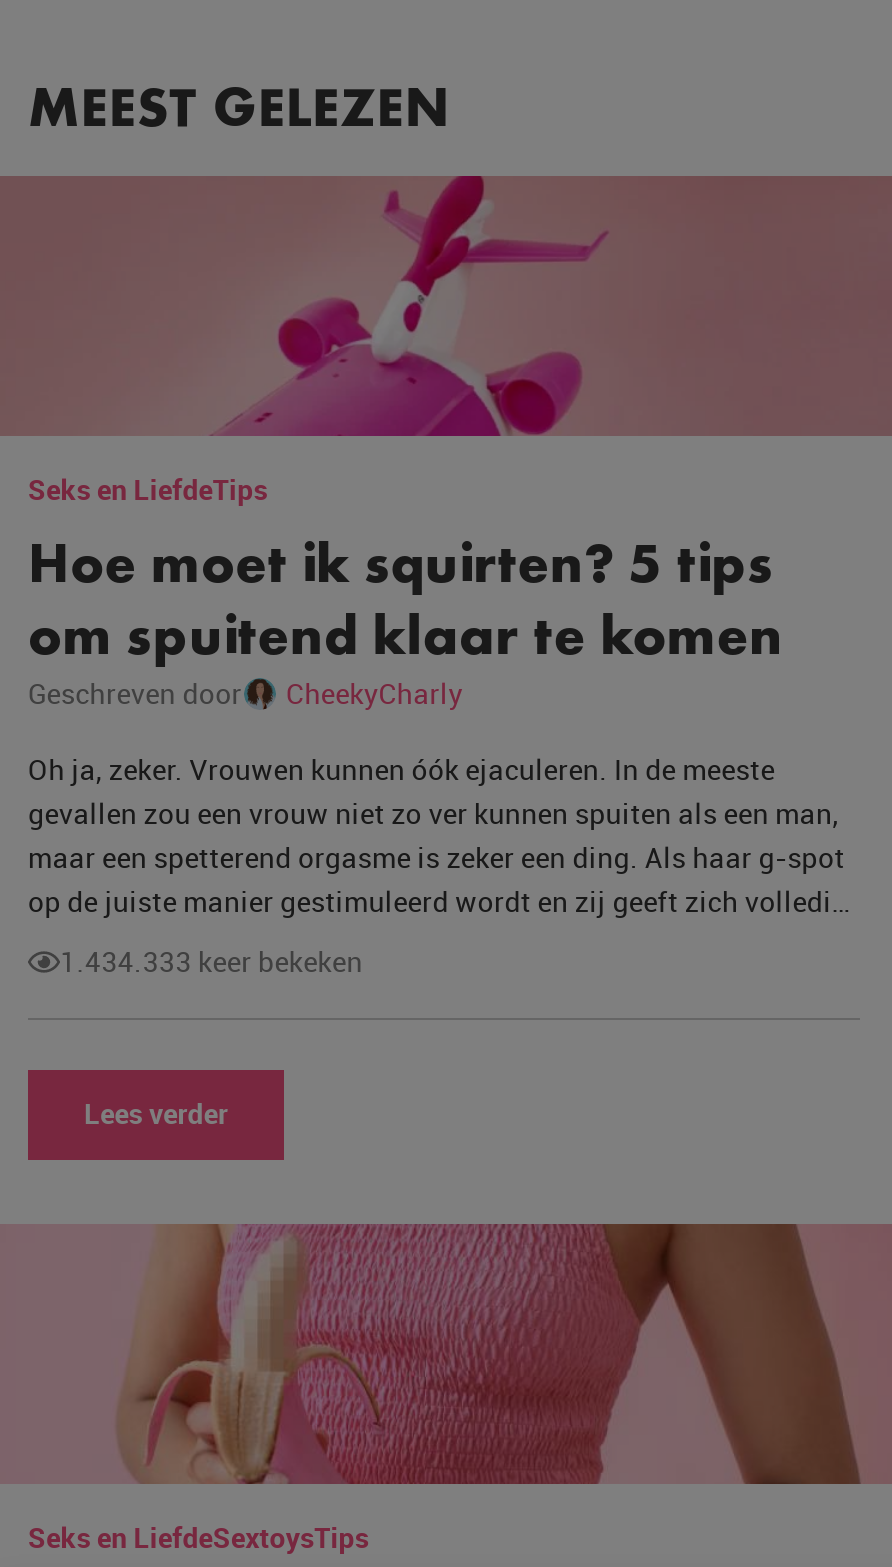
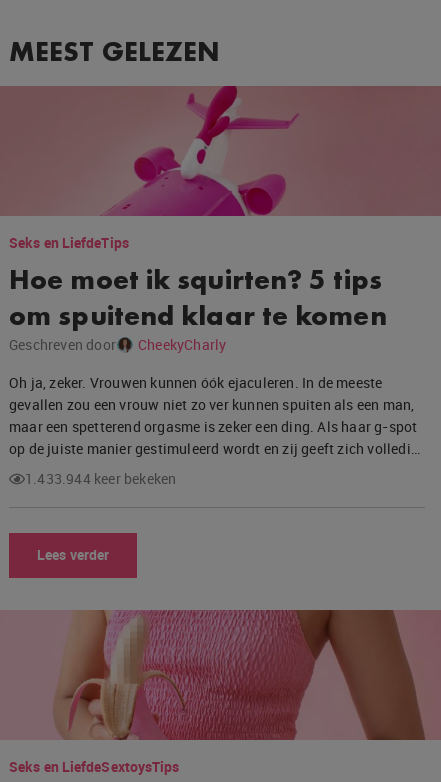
[60,943,363,981] 1.434.333 keer bekeken -> [25,469,176,488] 1.433.944 keer bekeken

